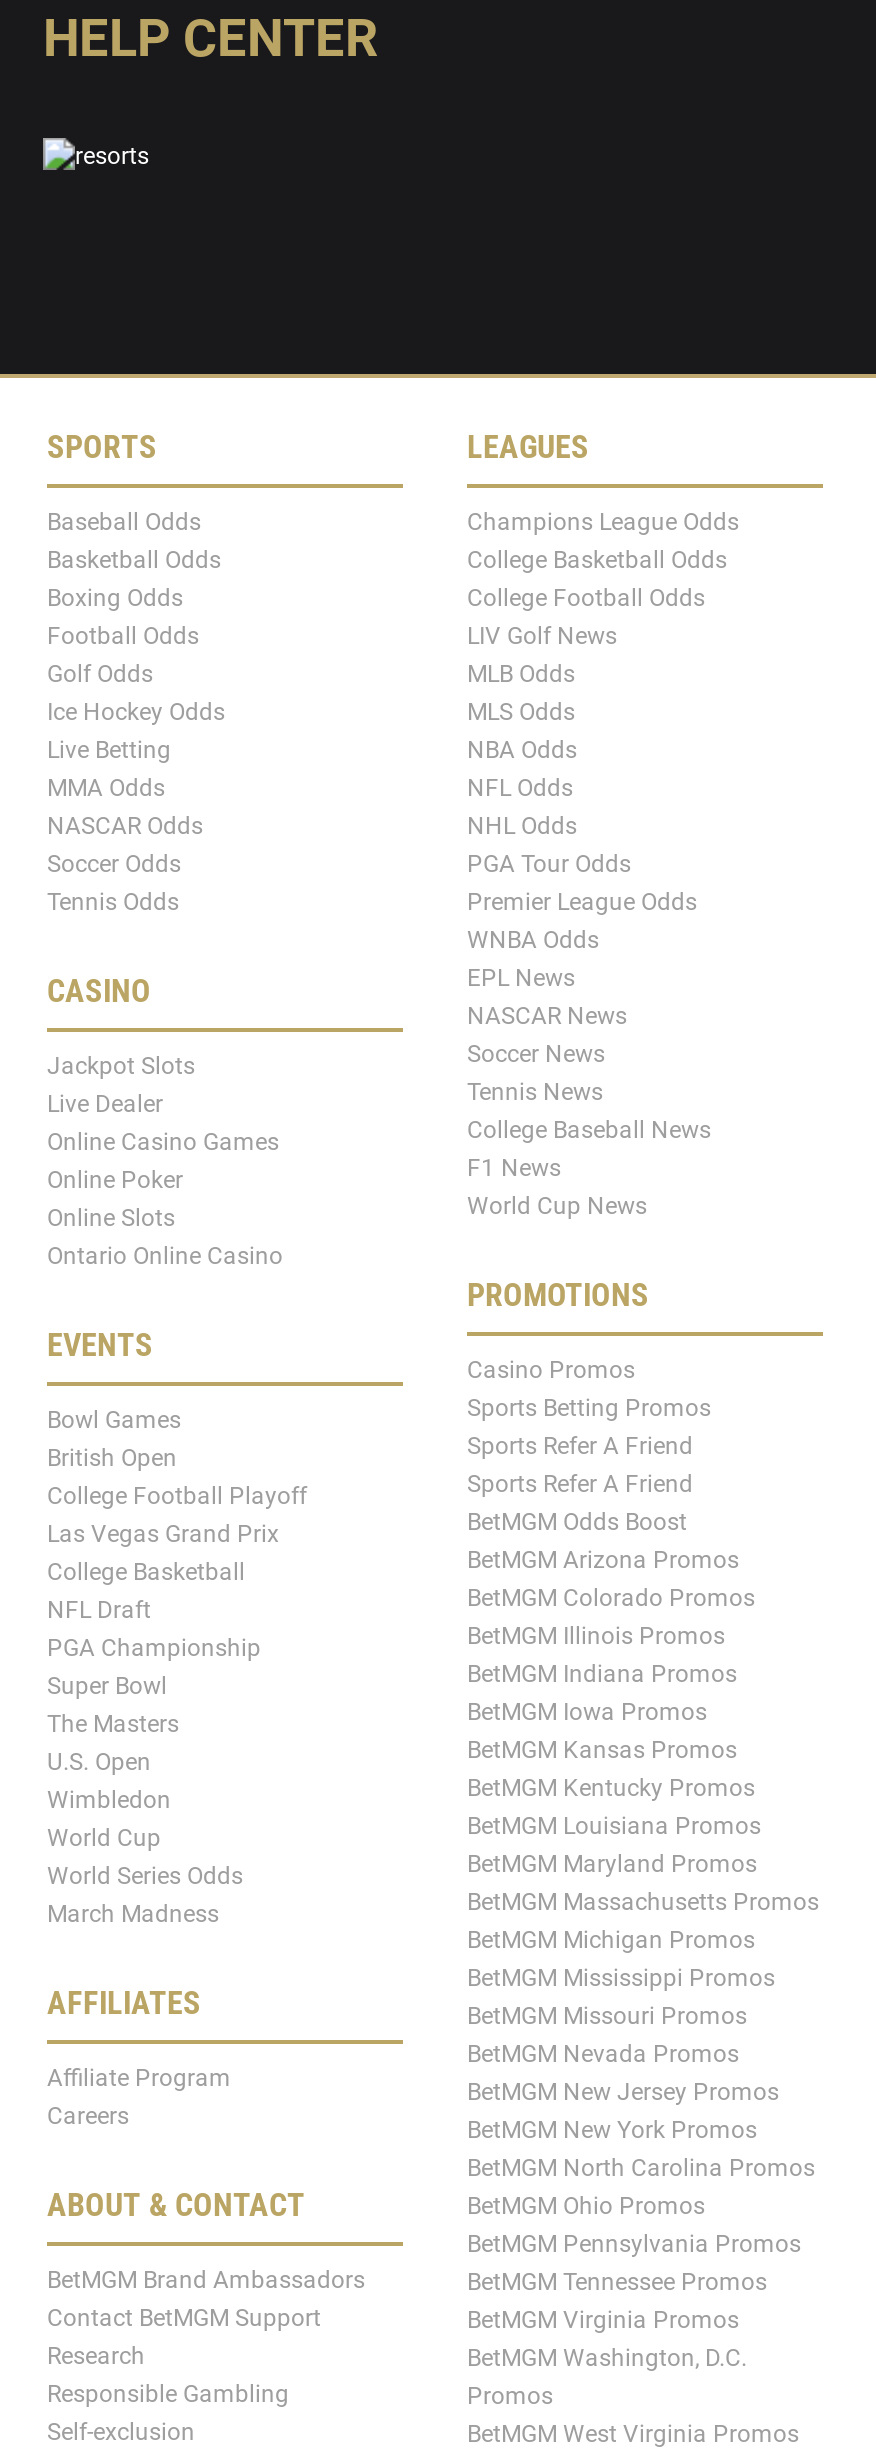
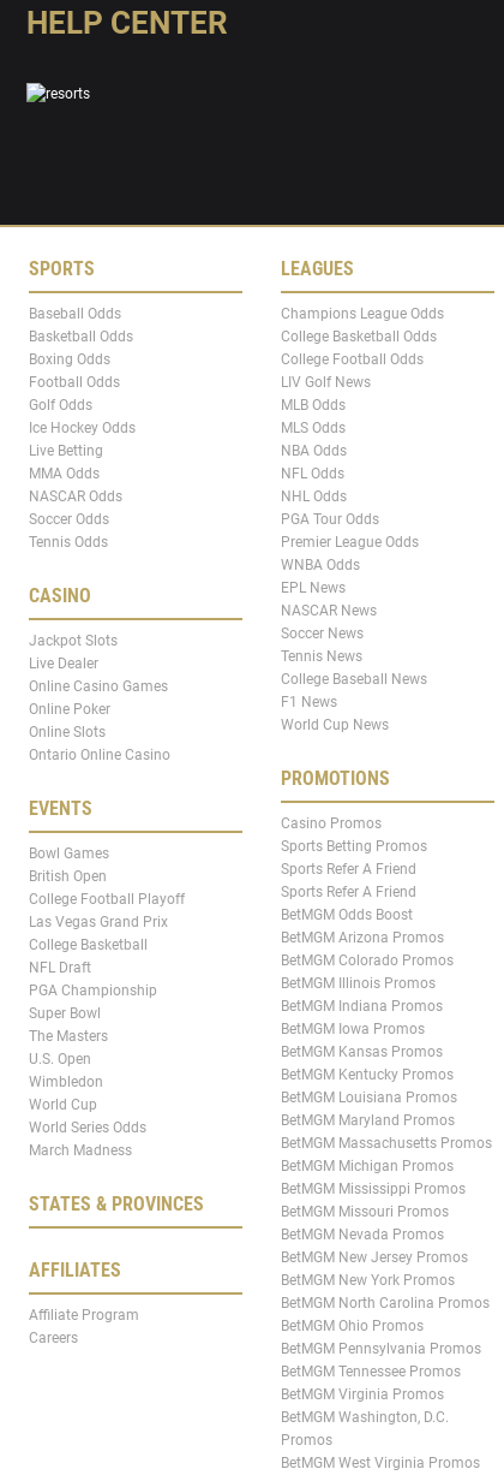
none -> [29,1192,204,1215] STATES & PROVINCES
moved [47,1983,231,2129] -> [29,1258,139,1346]: AFFILIATES | Affiliate Program | Careers
[47,2185,365,2445] ABOUT & CONTACT | BetMGM Brand Ambassadors | Contact BetMGM Support | Research | Responsible Gambling | Self-exclusion -> none

